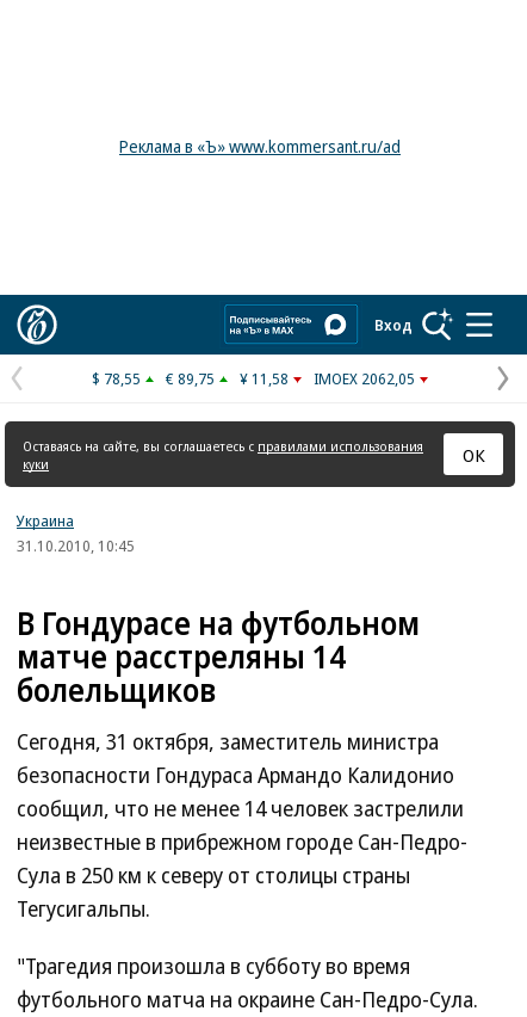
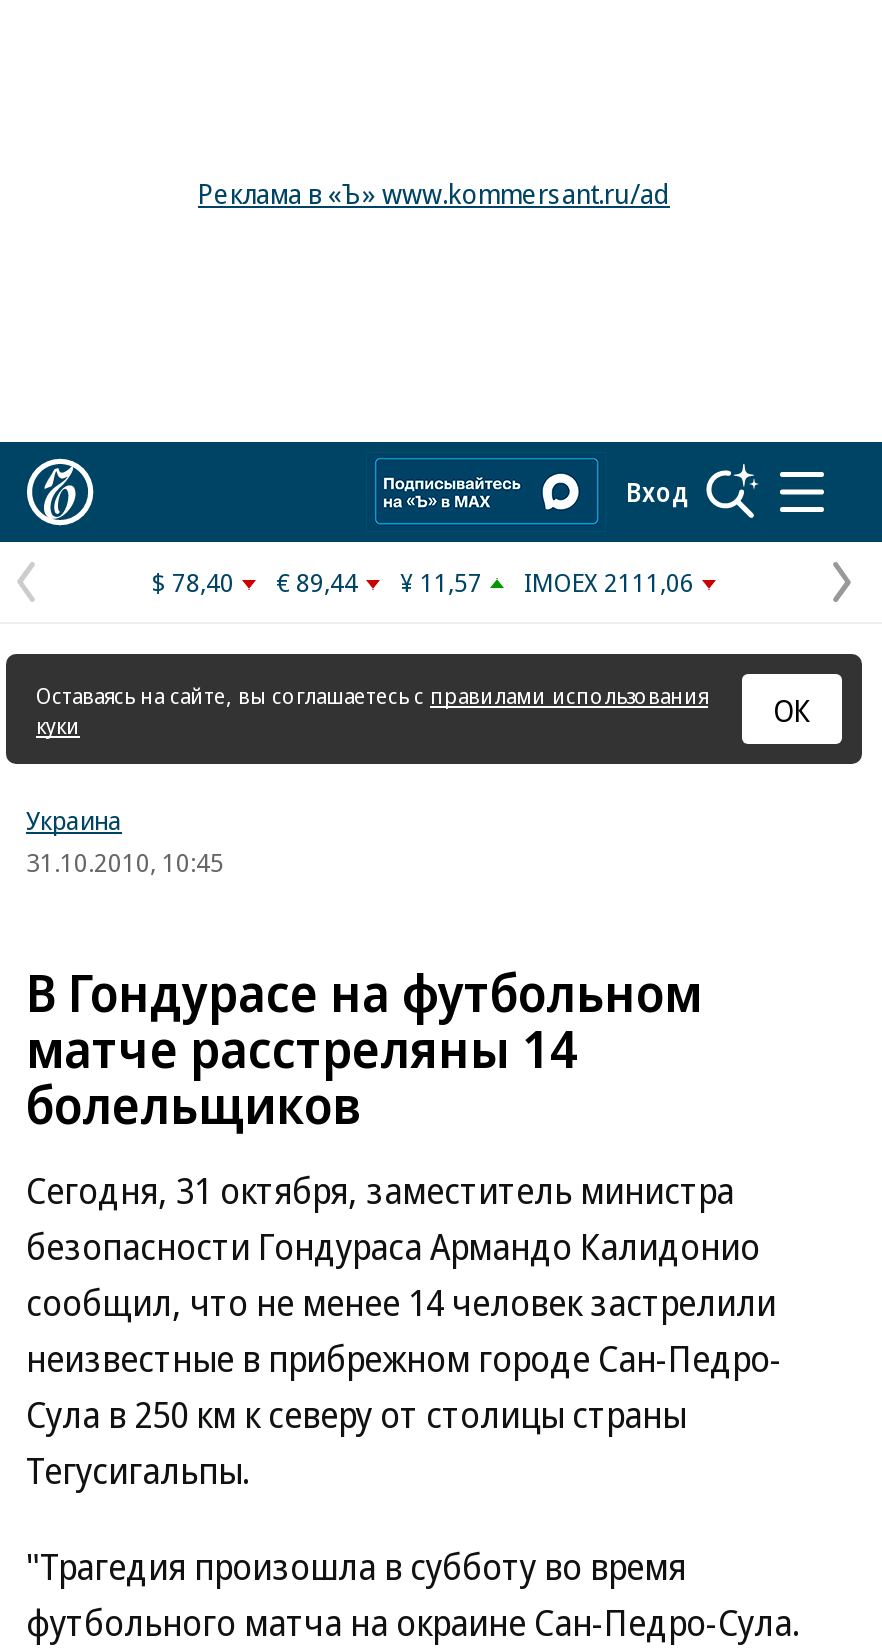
[92,368,141,389] $ 78,55 -> [152,564,234,600] $ 78,40
[166,368,215,389] € 89,75 -> [276,564,358,600] € 89,44
[240,368,289,389] ¥ 11,58 -> [400,564,482,600] ¥ 11,57
[314,368,415,389] IMOEX 2062,05 -> [524,564,694,600] IMOEX 2111,06

